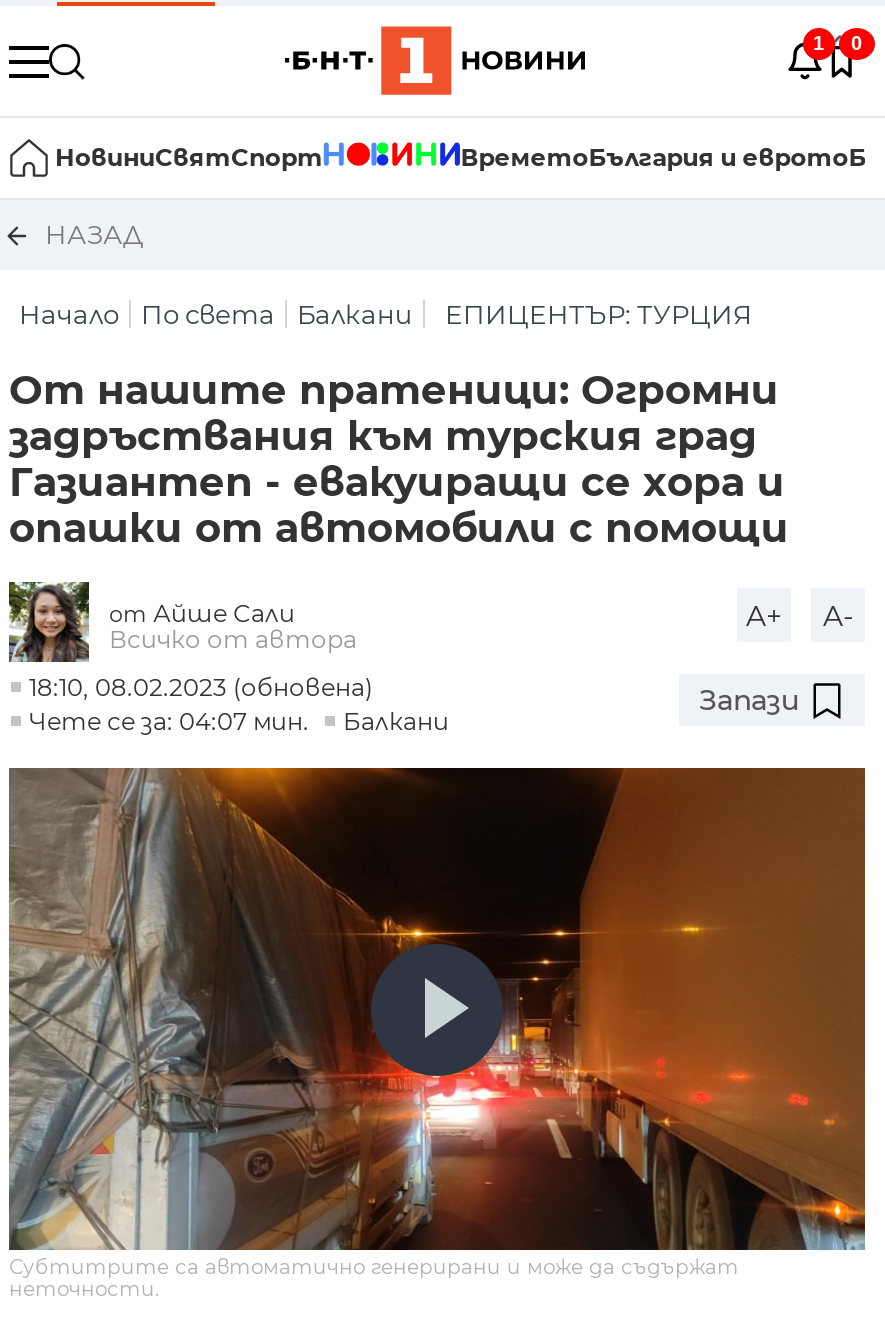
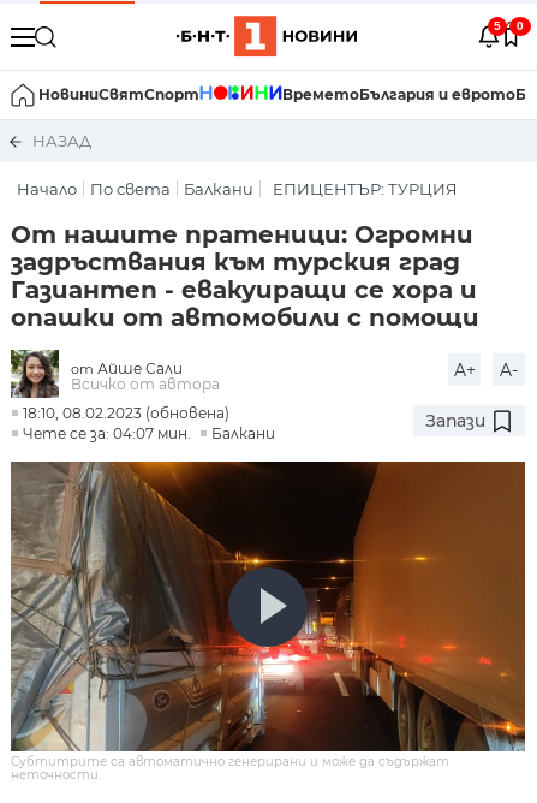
[813,32,863,54] 1 0 -> [494,19,524,33] 5 0

